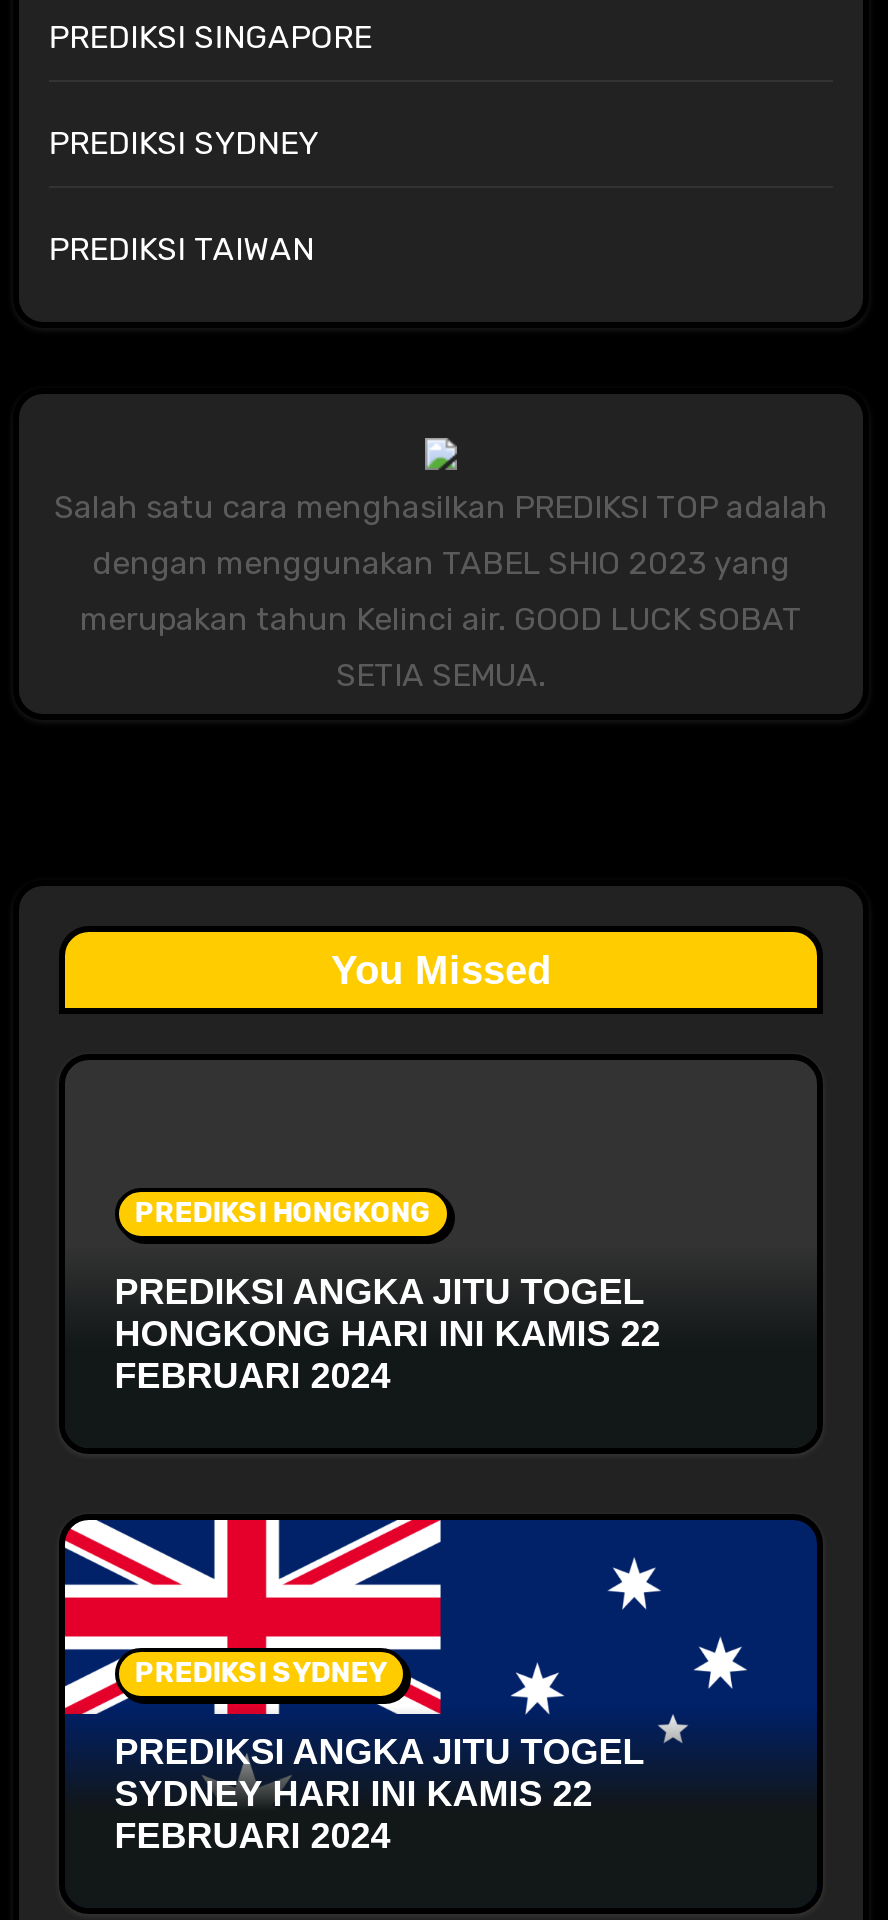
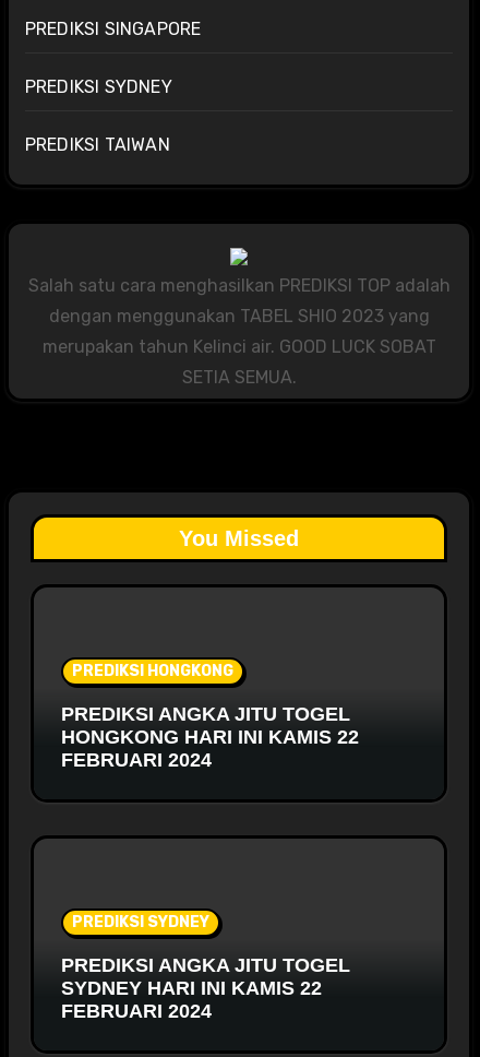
[63,1518,817,1752] [image] -> [34,839,444,964] [image]

